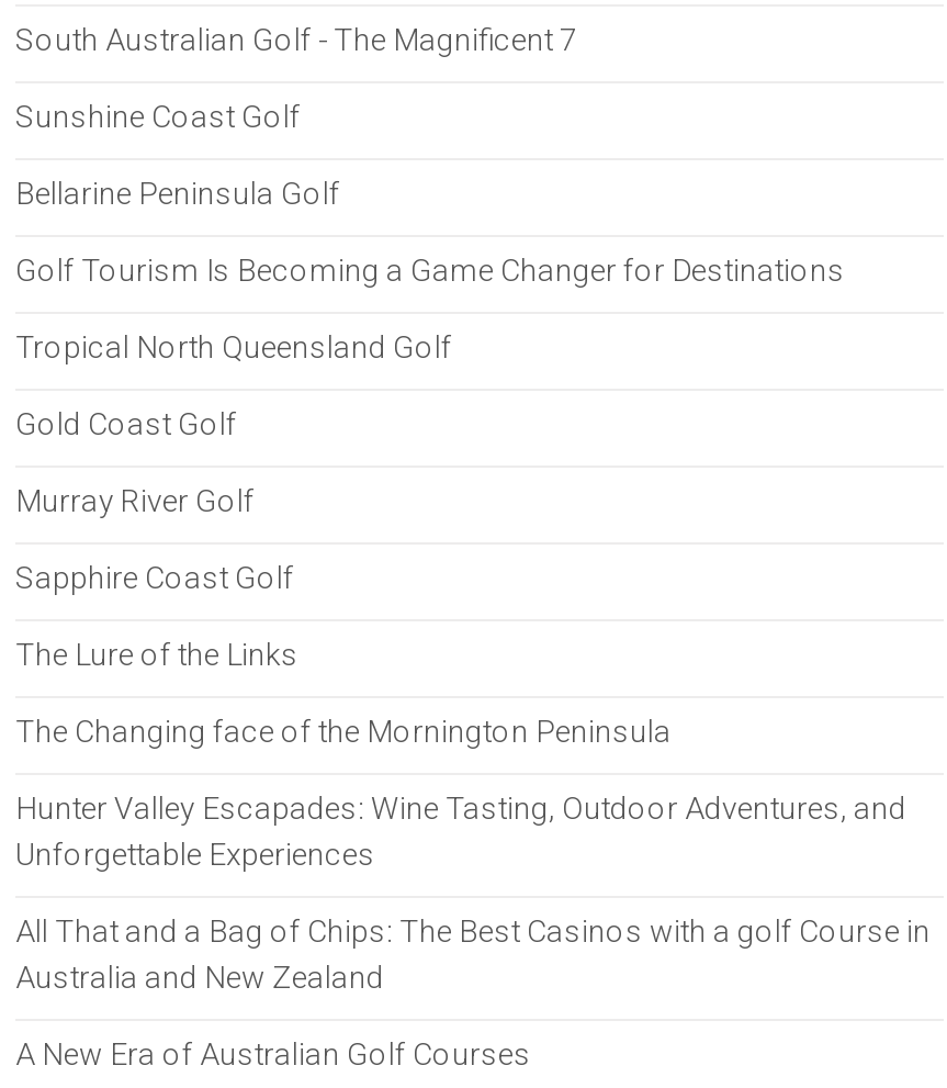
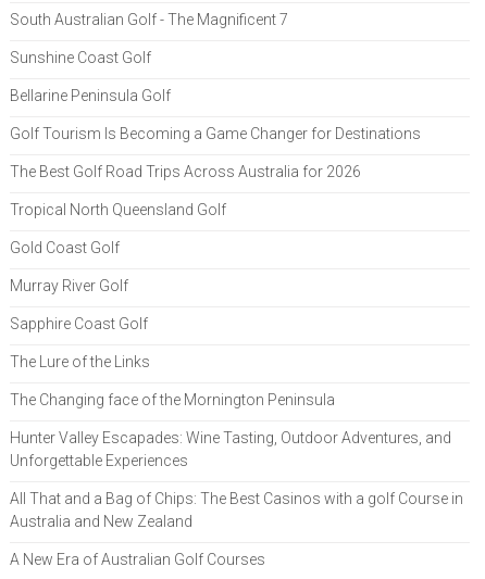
none -> [10,163,361,181] The Best Golf Road Trips Across Australia for 2026

